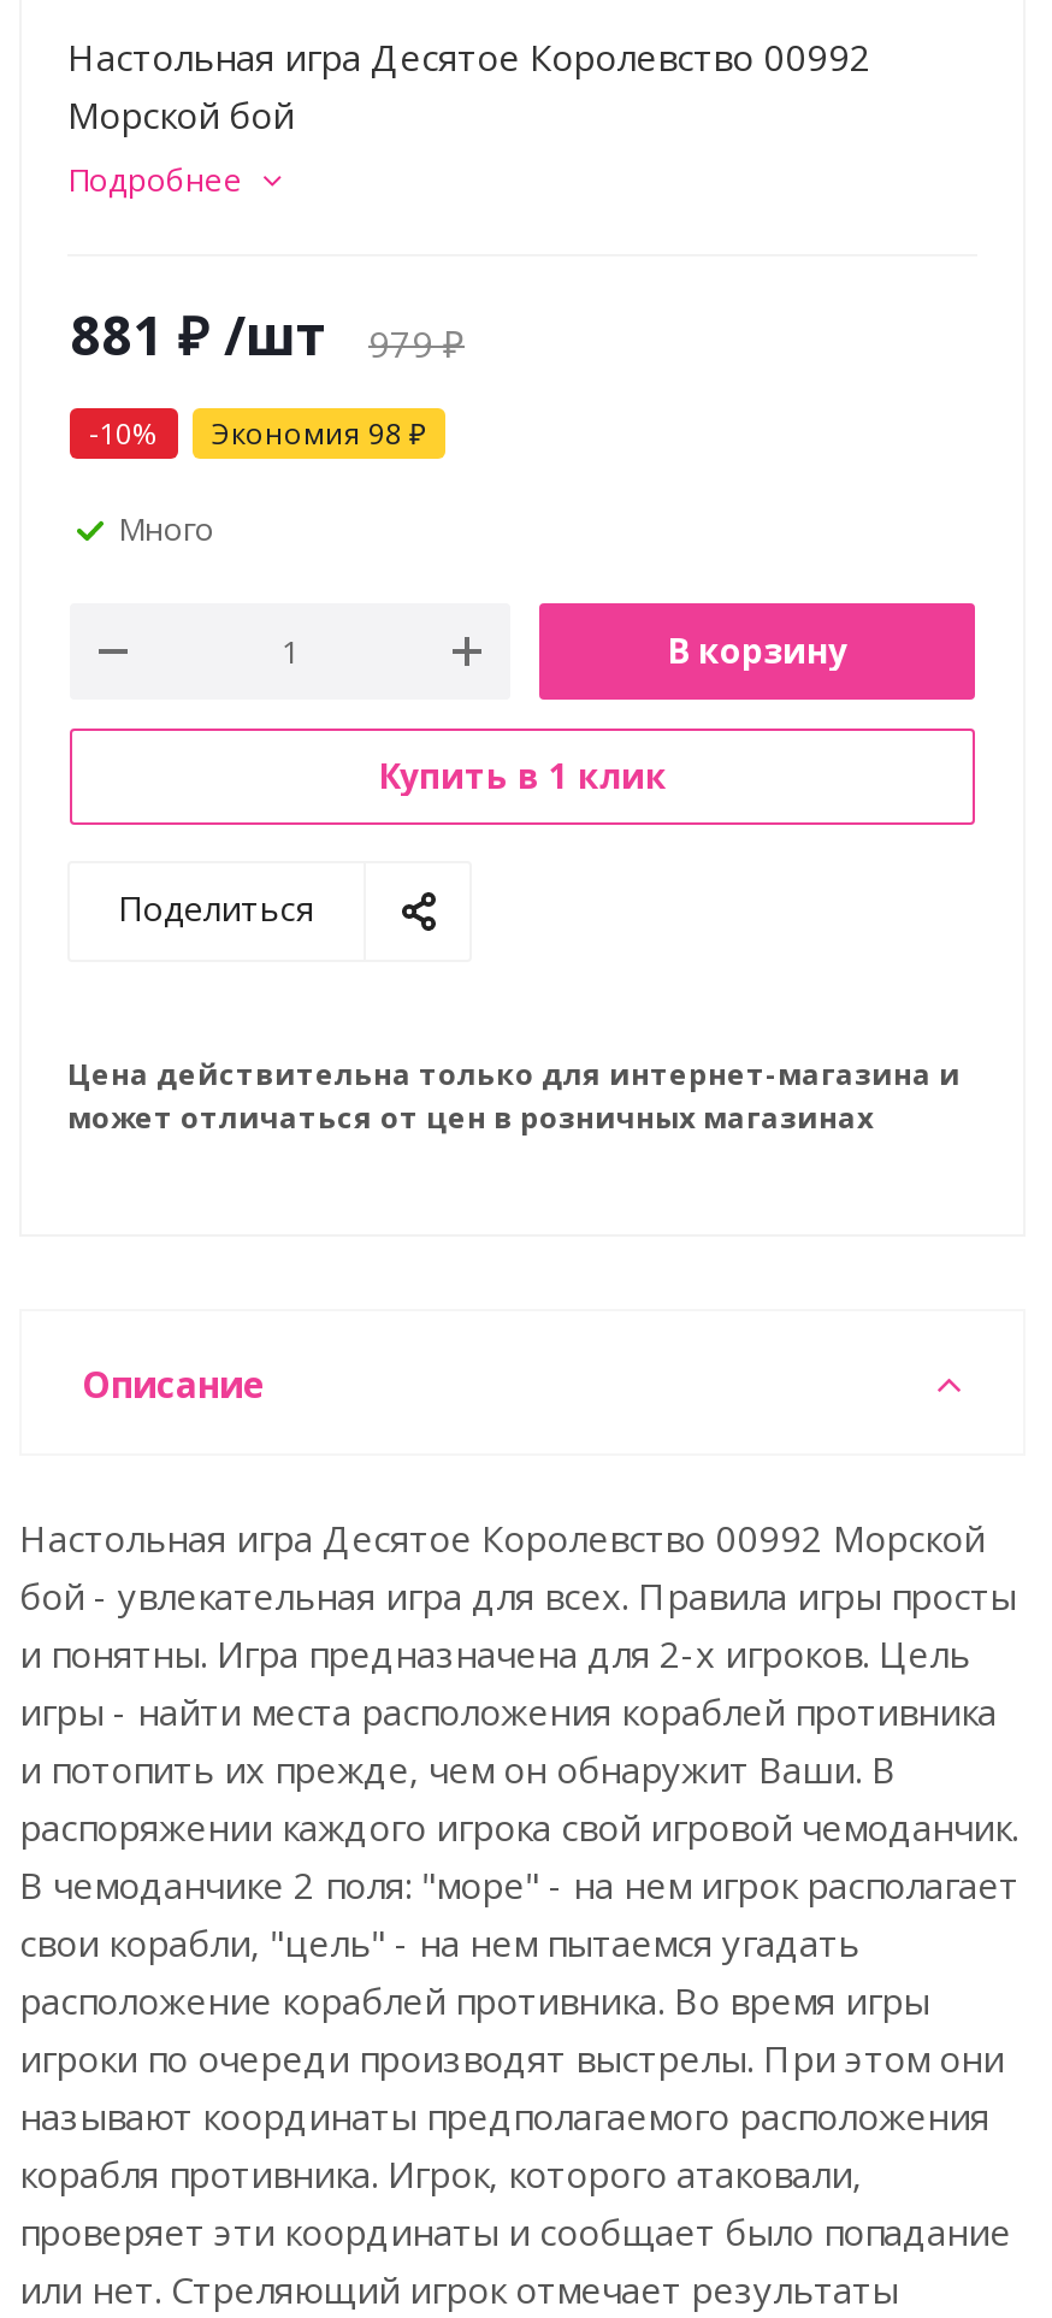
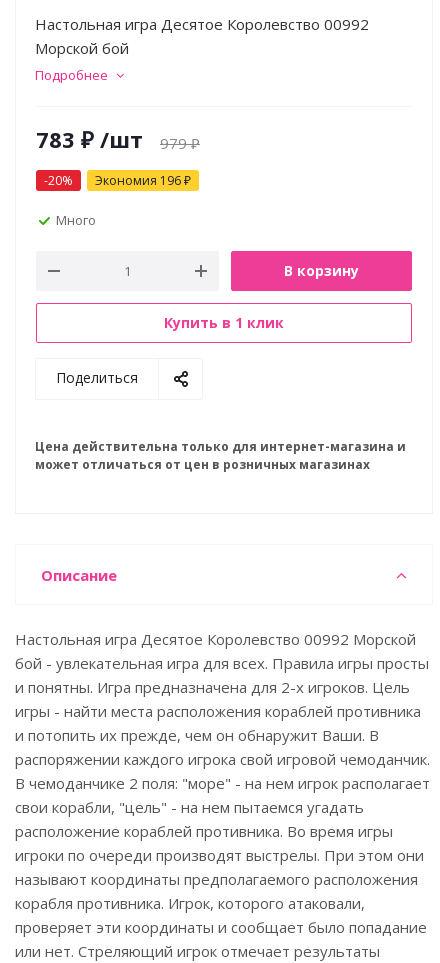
[70,297,465,370] 881 ₽ /шт 979₽ -> [36,124,200,154] 783 ₽ /шт 979₽
[89,413,159,454] -10% -> [44,172,73,189] -20%
[212,413,426,454] Экономия 98 ₽ -> [95,172,191,189] Экономия 196 ₽

